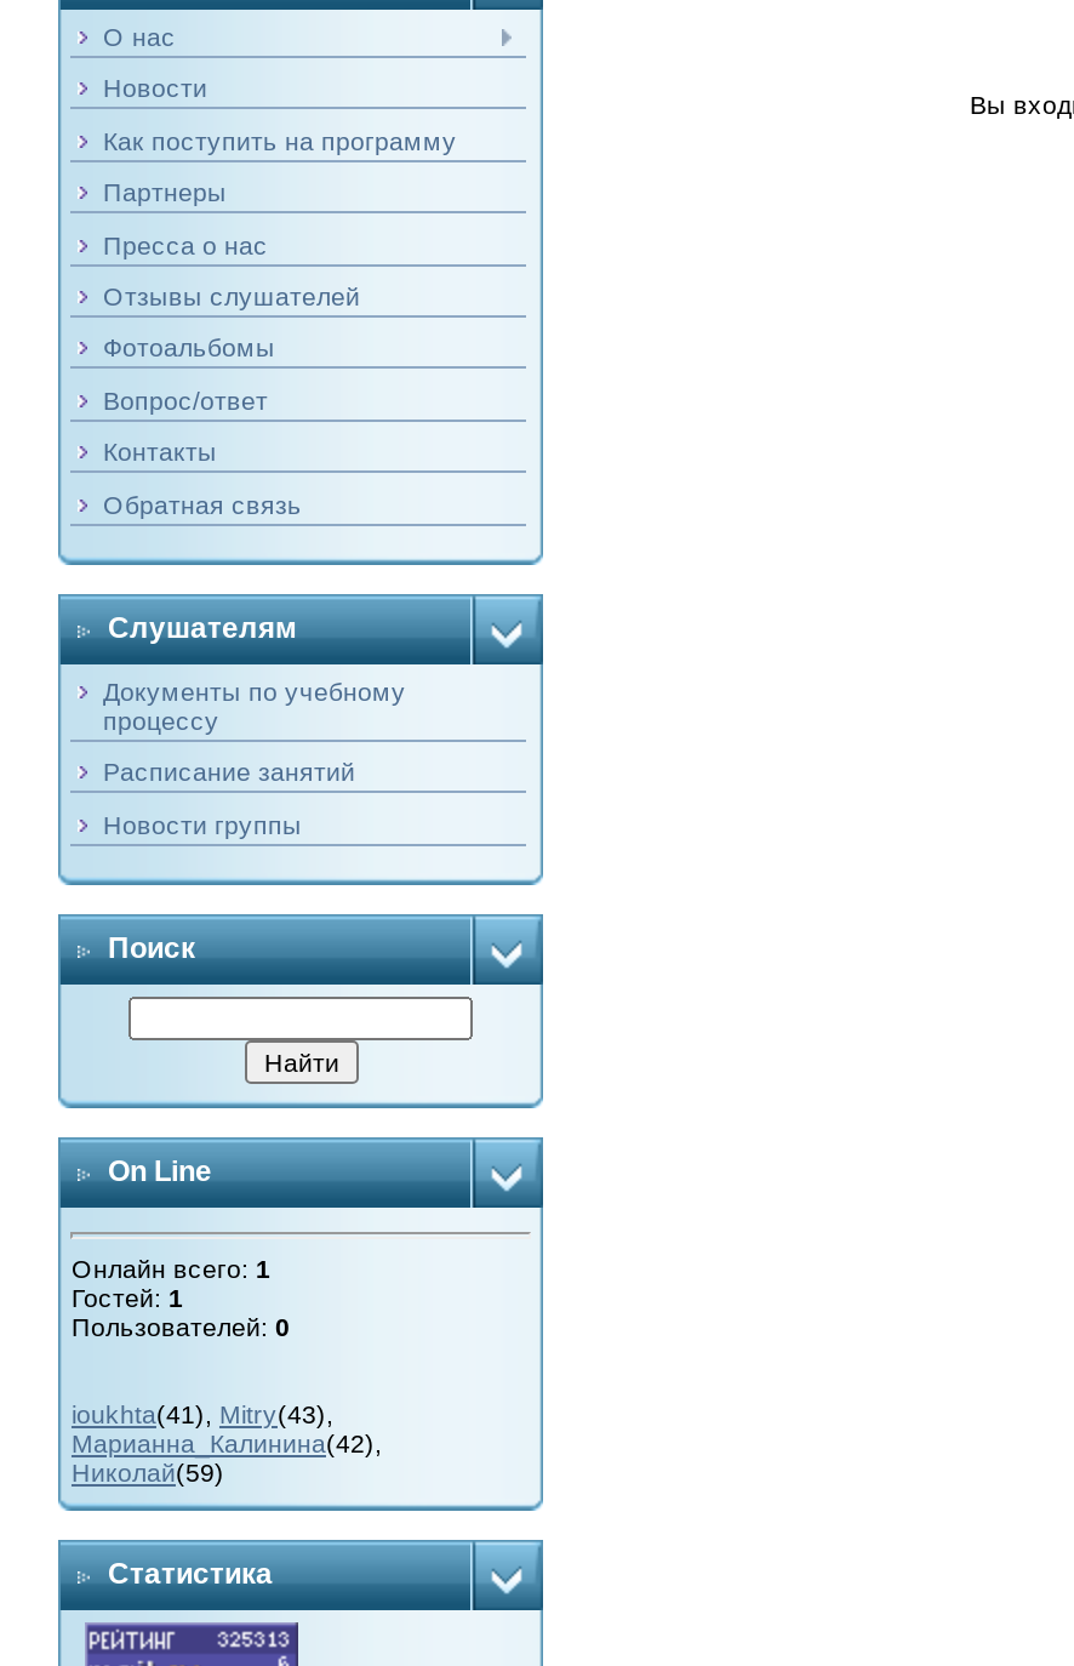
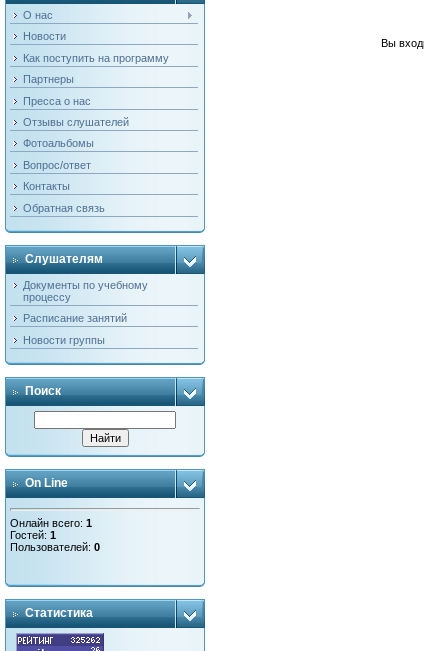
[72,1399,382,1486] ioukhta(41), Mitry(43), | Марианна_Калинина(42), | Николай(59) -> none

